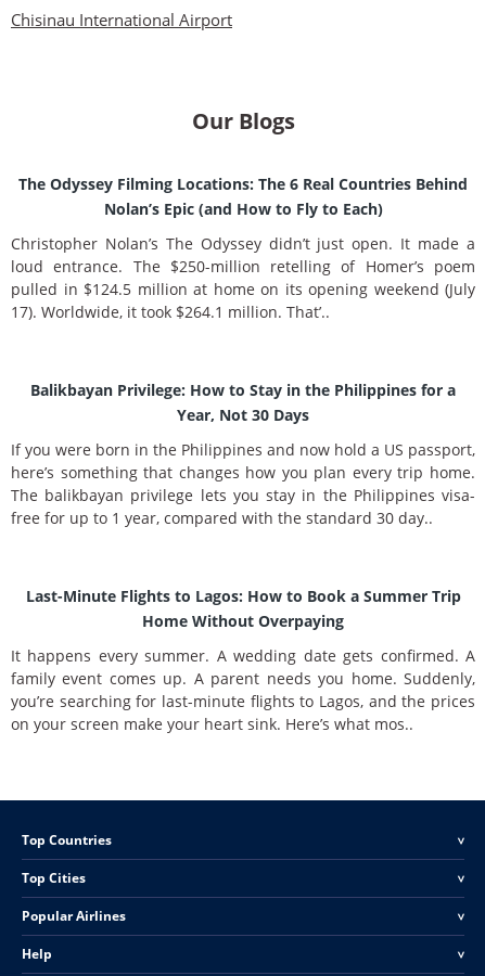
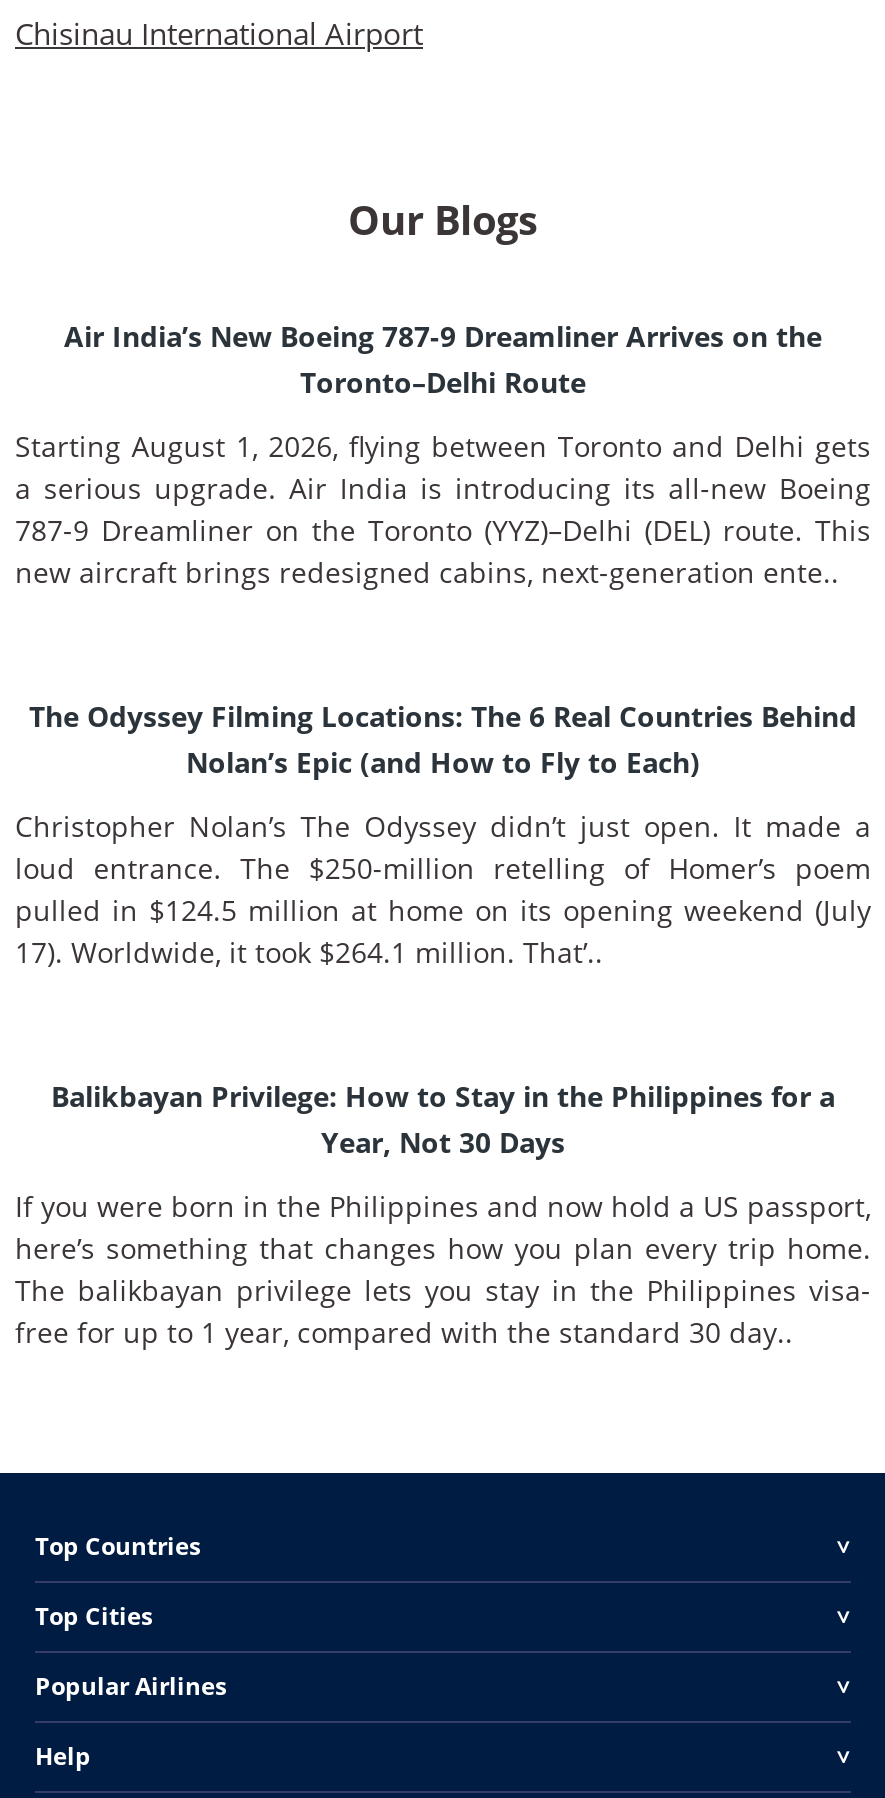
none -> [15,318,871,592] Air India’s New Boeing 787-9 Dreamliner Arrives on the | Toronto–Delhi Route | Starting August 1, 2026, flying between Toronto and Delhi gets | a serious upgrade. Air India is introducing its all-new Boeing | 787-9 Dreamliner on the Toronto (YYZ)–Delhi (DEL) route. This | new aircraft brings redesigned cabins, next-generation ente..
moved [11,174,475,528] -> [15,698,871,1352]: The Odyssey Filming Locations: The 6 Real Countries Behind | Nolan’s Epic (and How to Fly to Each) | Christopher Nolan’s The Odyssey didn’t just open. It made a | ... | The balikbayan privilege lets you stay in the Philippines visa- | free for up to 1 year, compared with the standard 30 day..
[11,586,475,734] Last-Minute Flights to Lagos: How to Book a Summer Trip | Home Without Overpaying | It happens every summer. A wedding date gets confirmed. A | family event comes up. A parent needs you home. Suddenly, | you’re searching for last-minute flights to Lagos, and the prices | on your screen make your heart sink. Here’s what mos.. -> none

